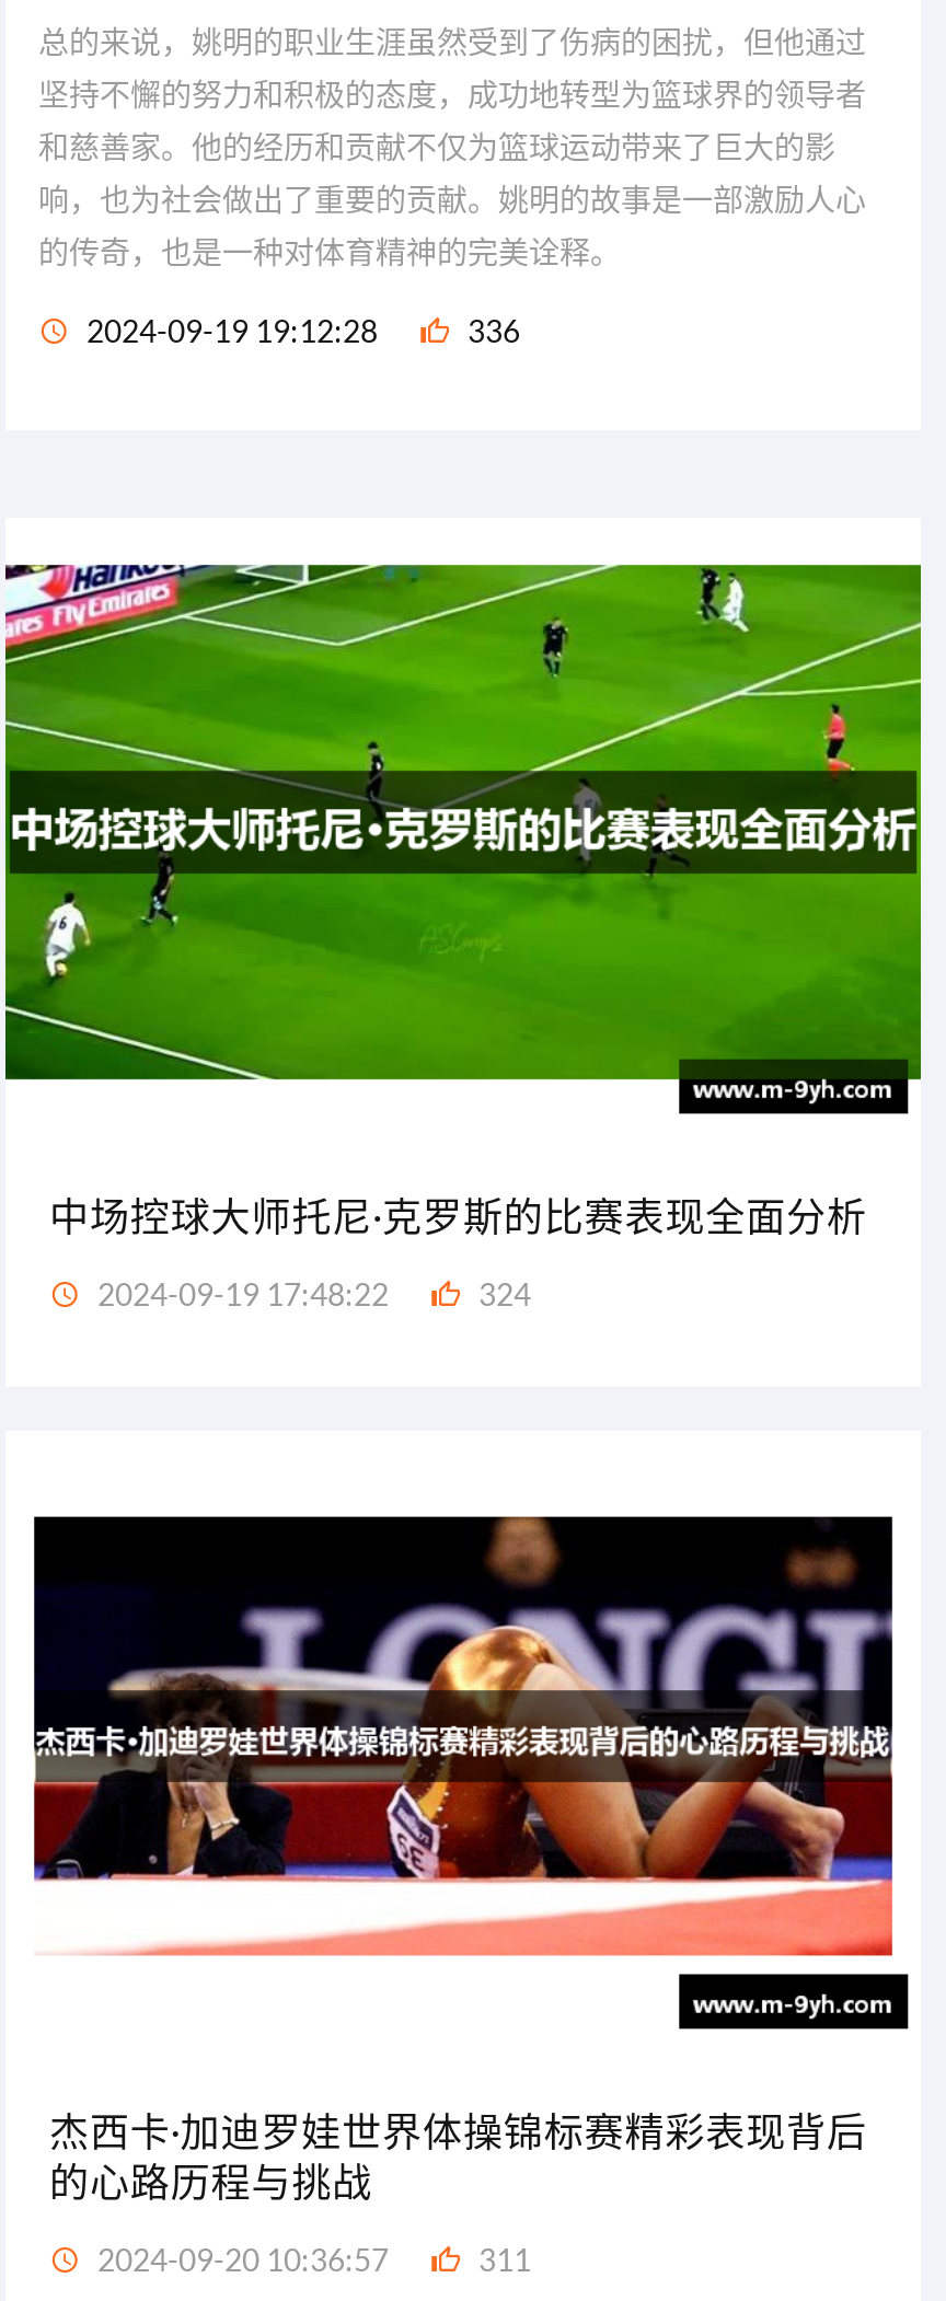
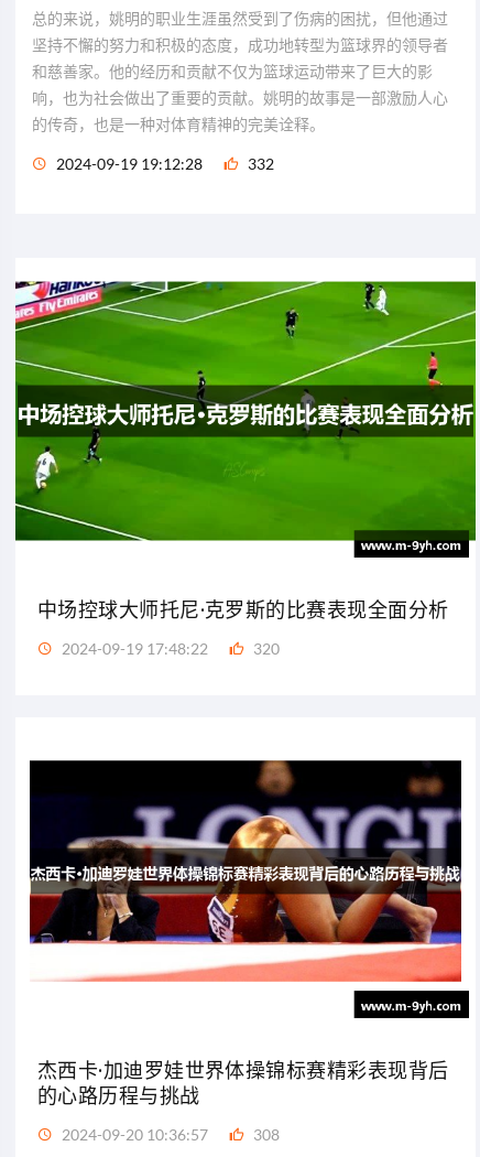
[468,312,520,350] 336 -> [248,154,274,173] 332
[478,1276,531,1313] 324 -> [253,640,280,658] 320
[478,2240,531,2277] 311 -> [253,1125,280,1143] 308

